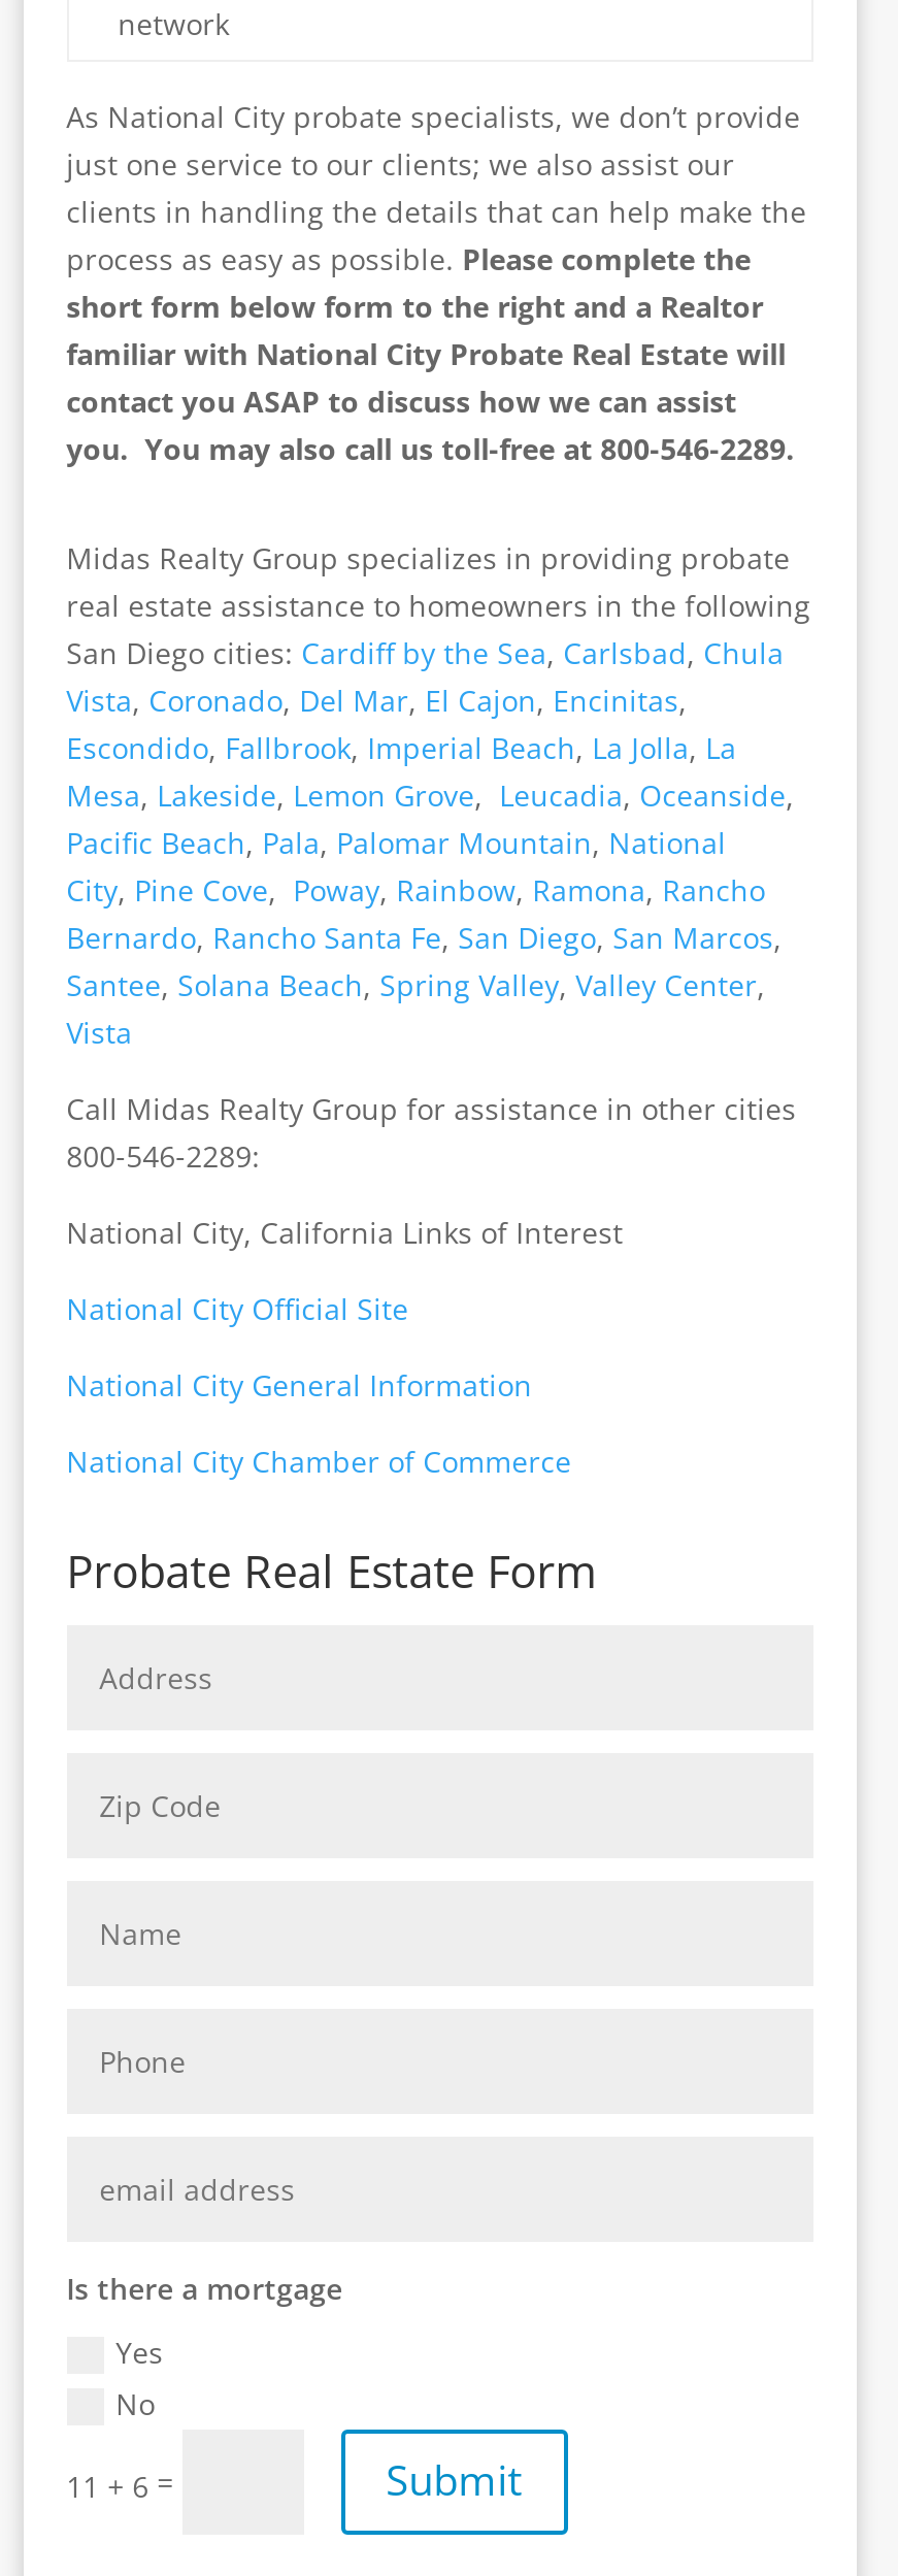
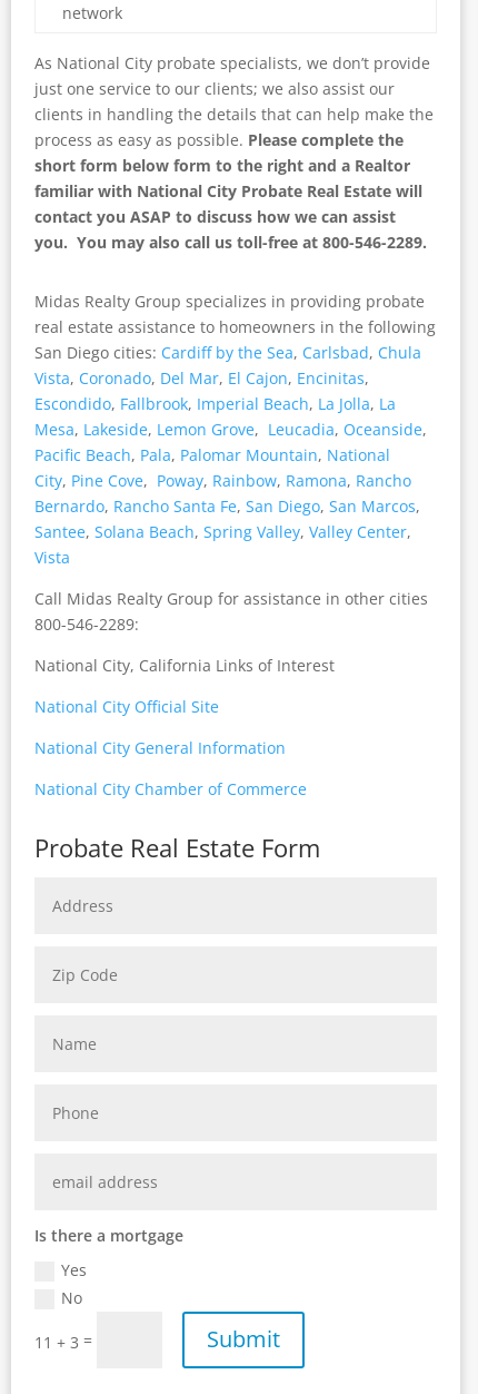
[66,2462,182,2505] 11 + 6 = -> [34,1329,96,1352] 11 + 3 =

